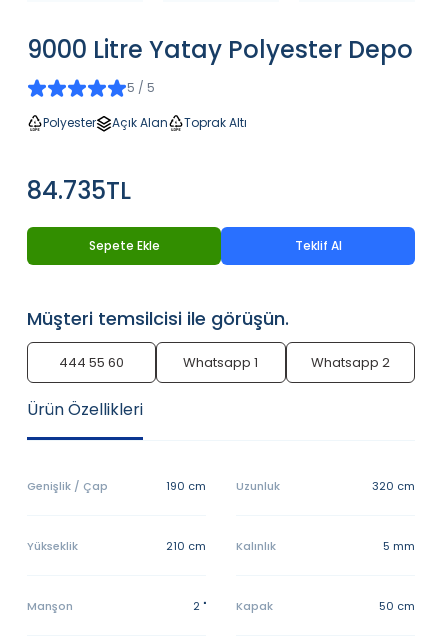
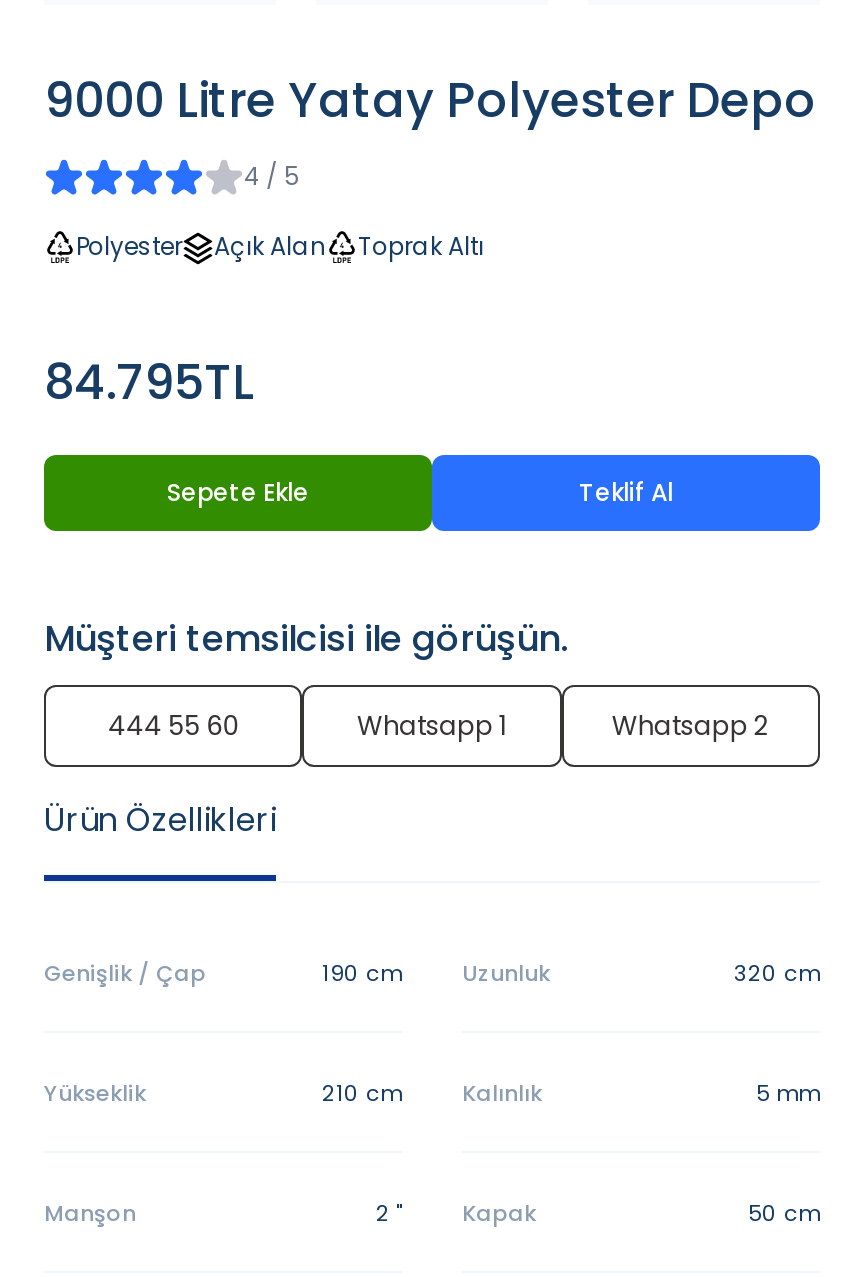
[127,79,155,96] 5 / 5 -> [244,160,300,194] 4 / 5
[27,174,131,207] 84.735TL -> [44,350,254,416] 84.795TL

